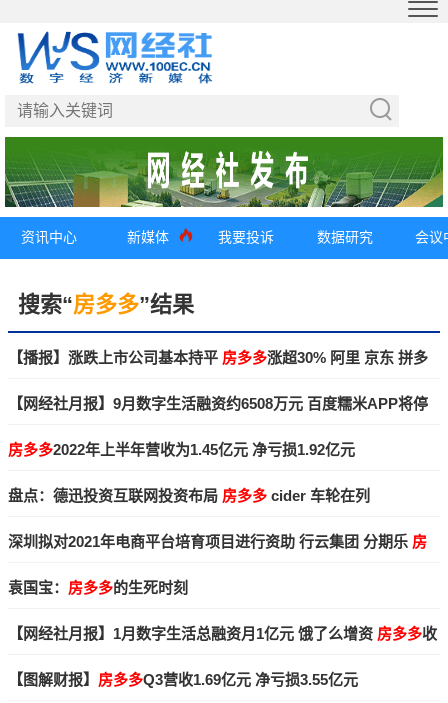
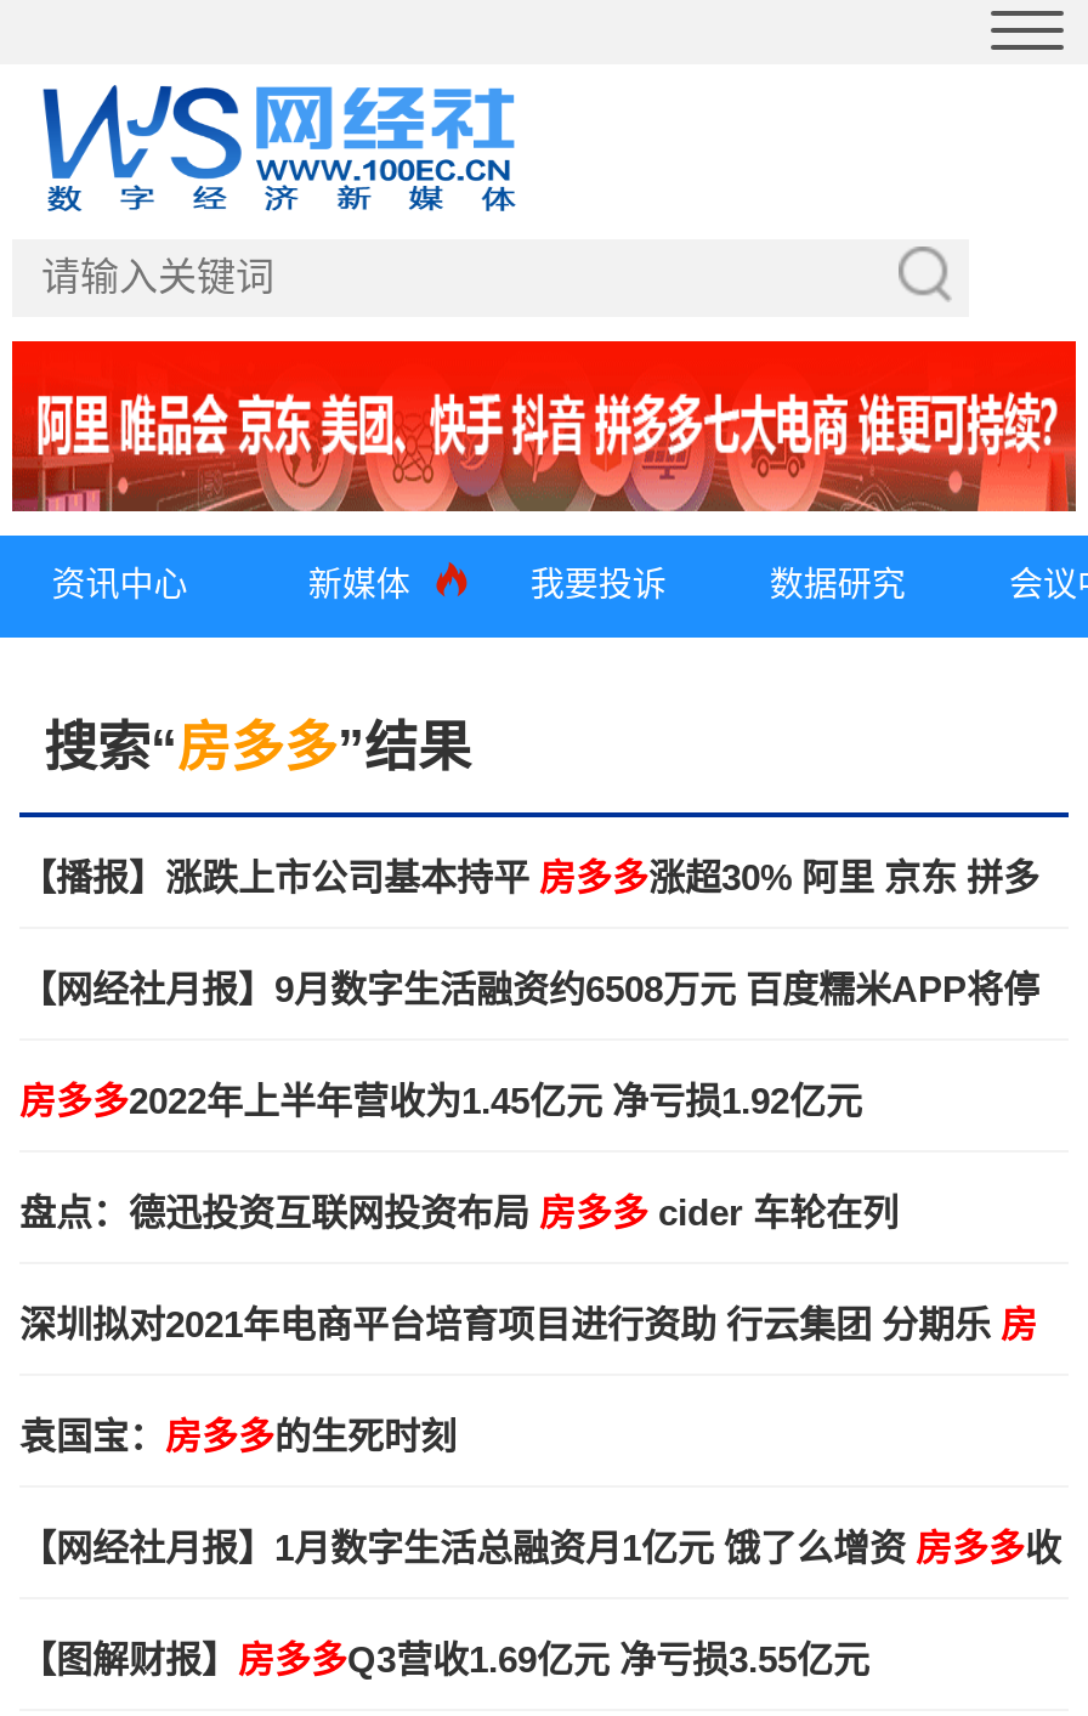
[4,136,444,208] [image] -> [10,339,1078,514] [image]

